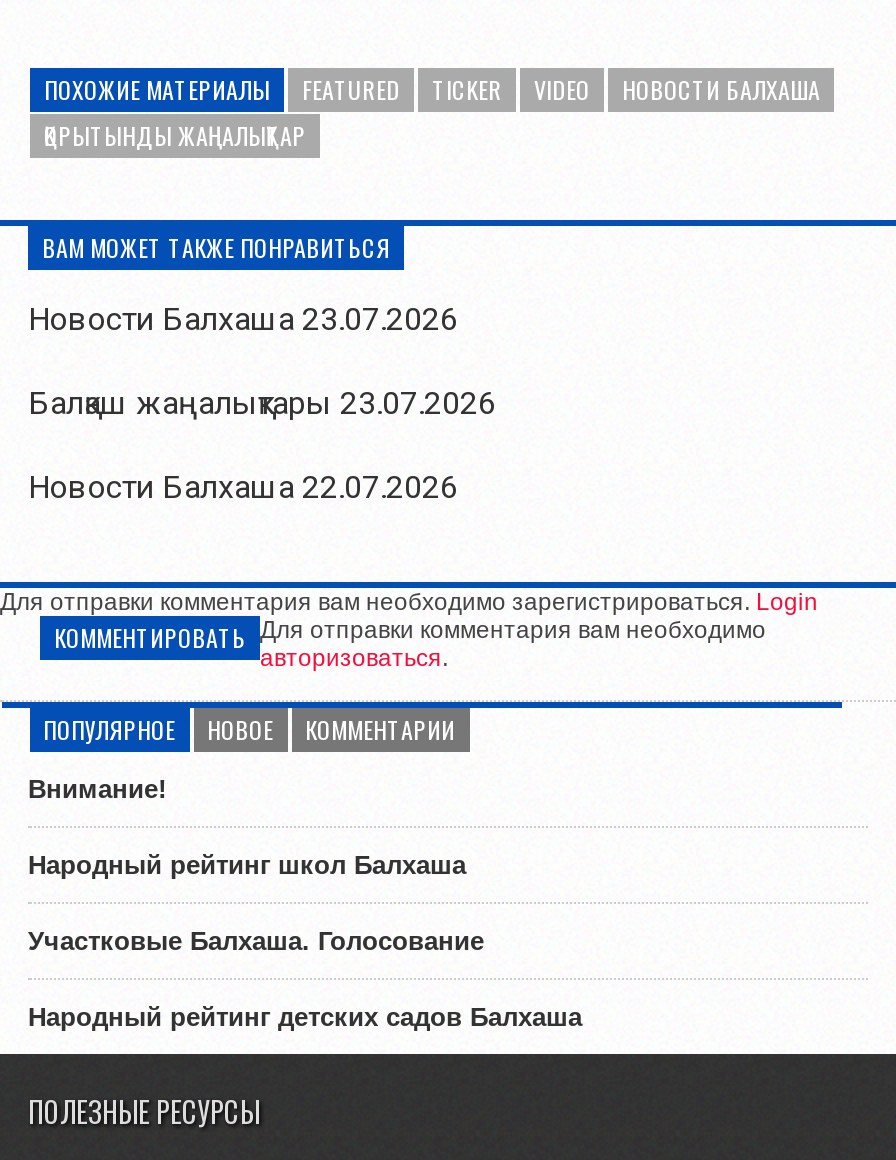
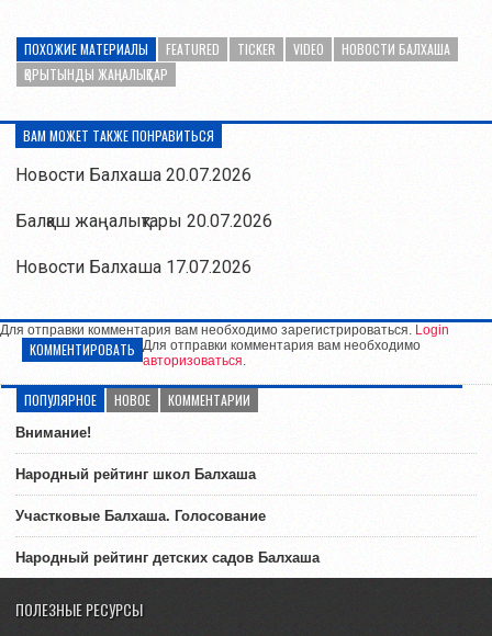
[28,300,458,338] Новости Балхаша 23.07.2026 -> [15,164,251,185] Новости Балхаша 20.07.2026
[28,384,496,422] Балқаш жаңалықтары 23.07.2026 -> [15,211,272,231] Балқаш жаңалықтары 20.07.2026
[28,468,458,506] Новости Балхаша 22.07.2026 -> [15,257,251,278] Новости Балхаша 17.07.2026

